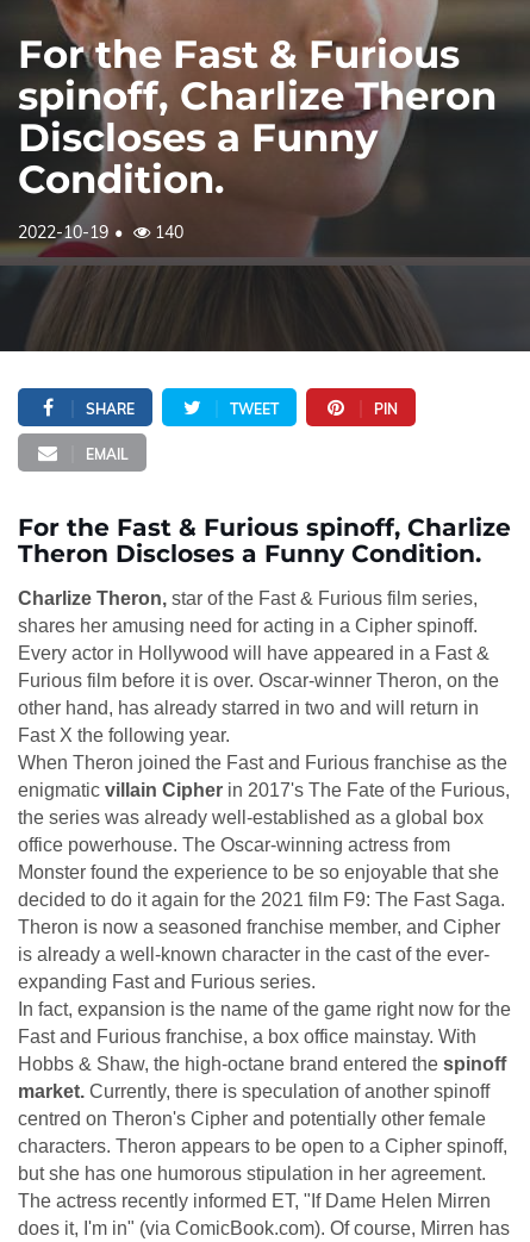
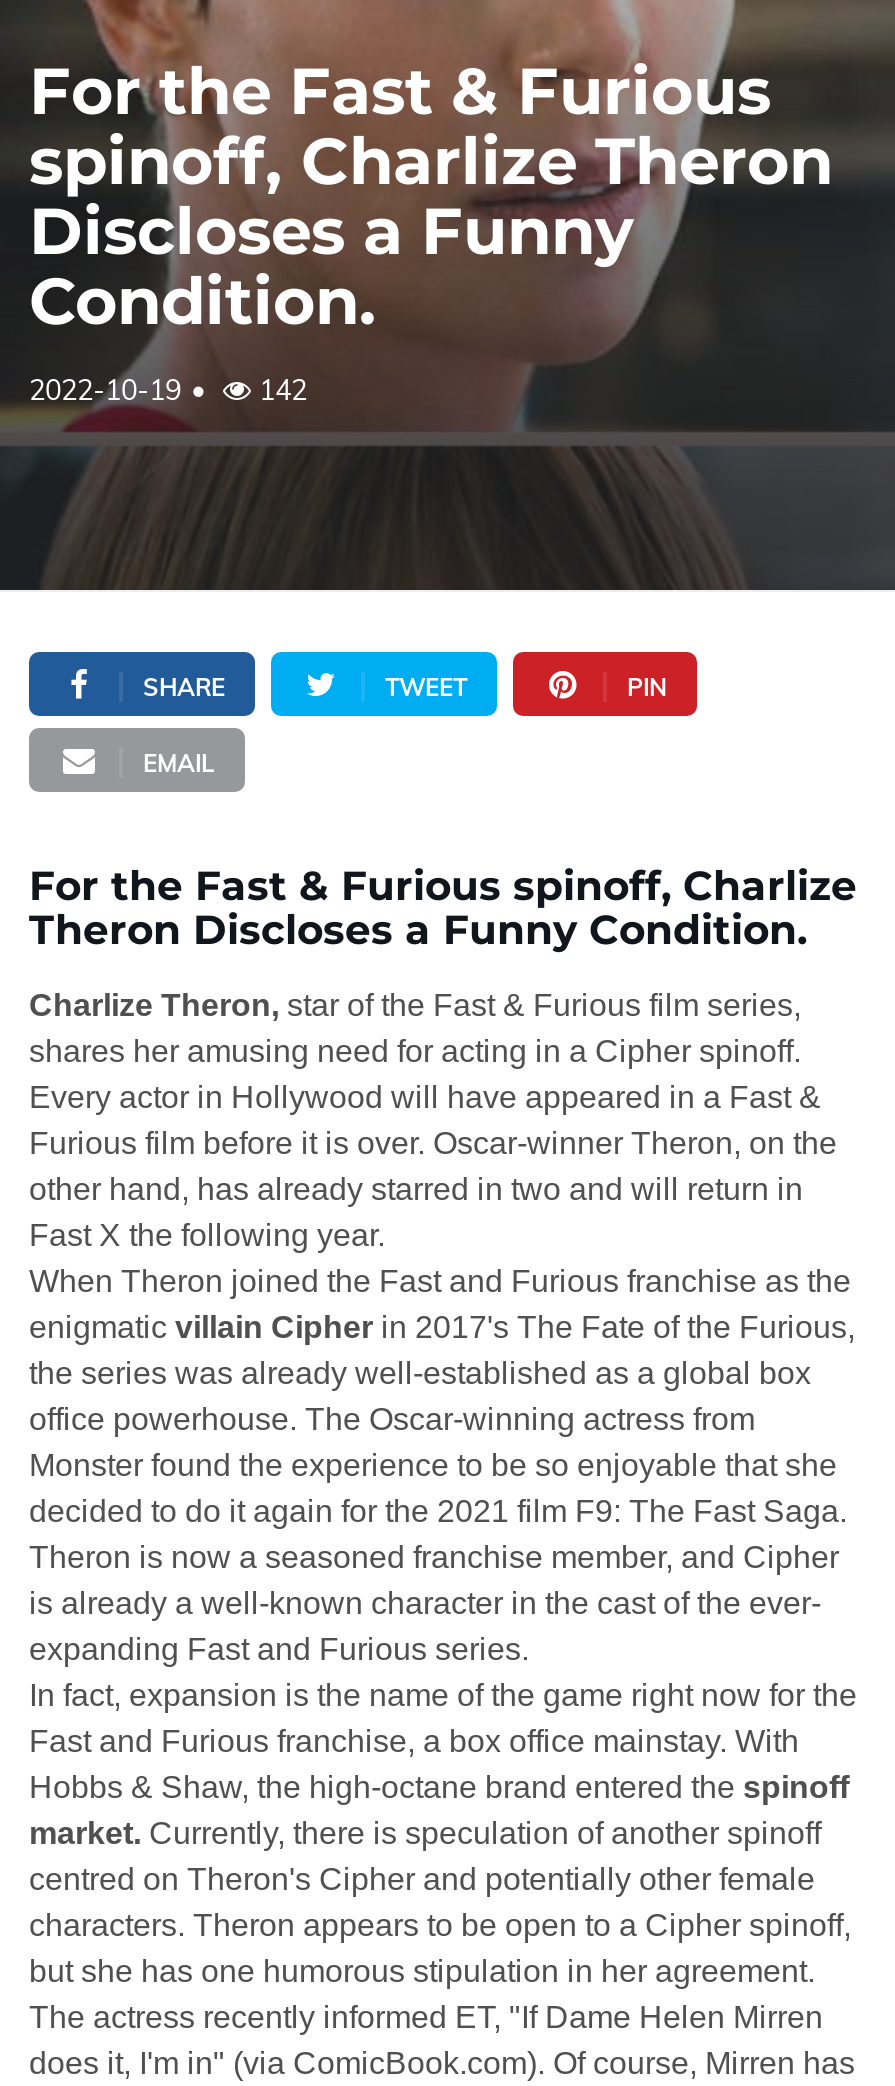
[18,221,183,243] 2022-10-19 140 -> [29,372,307,408] 2022-10-19 142

